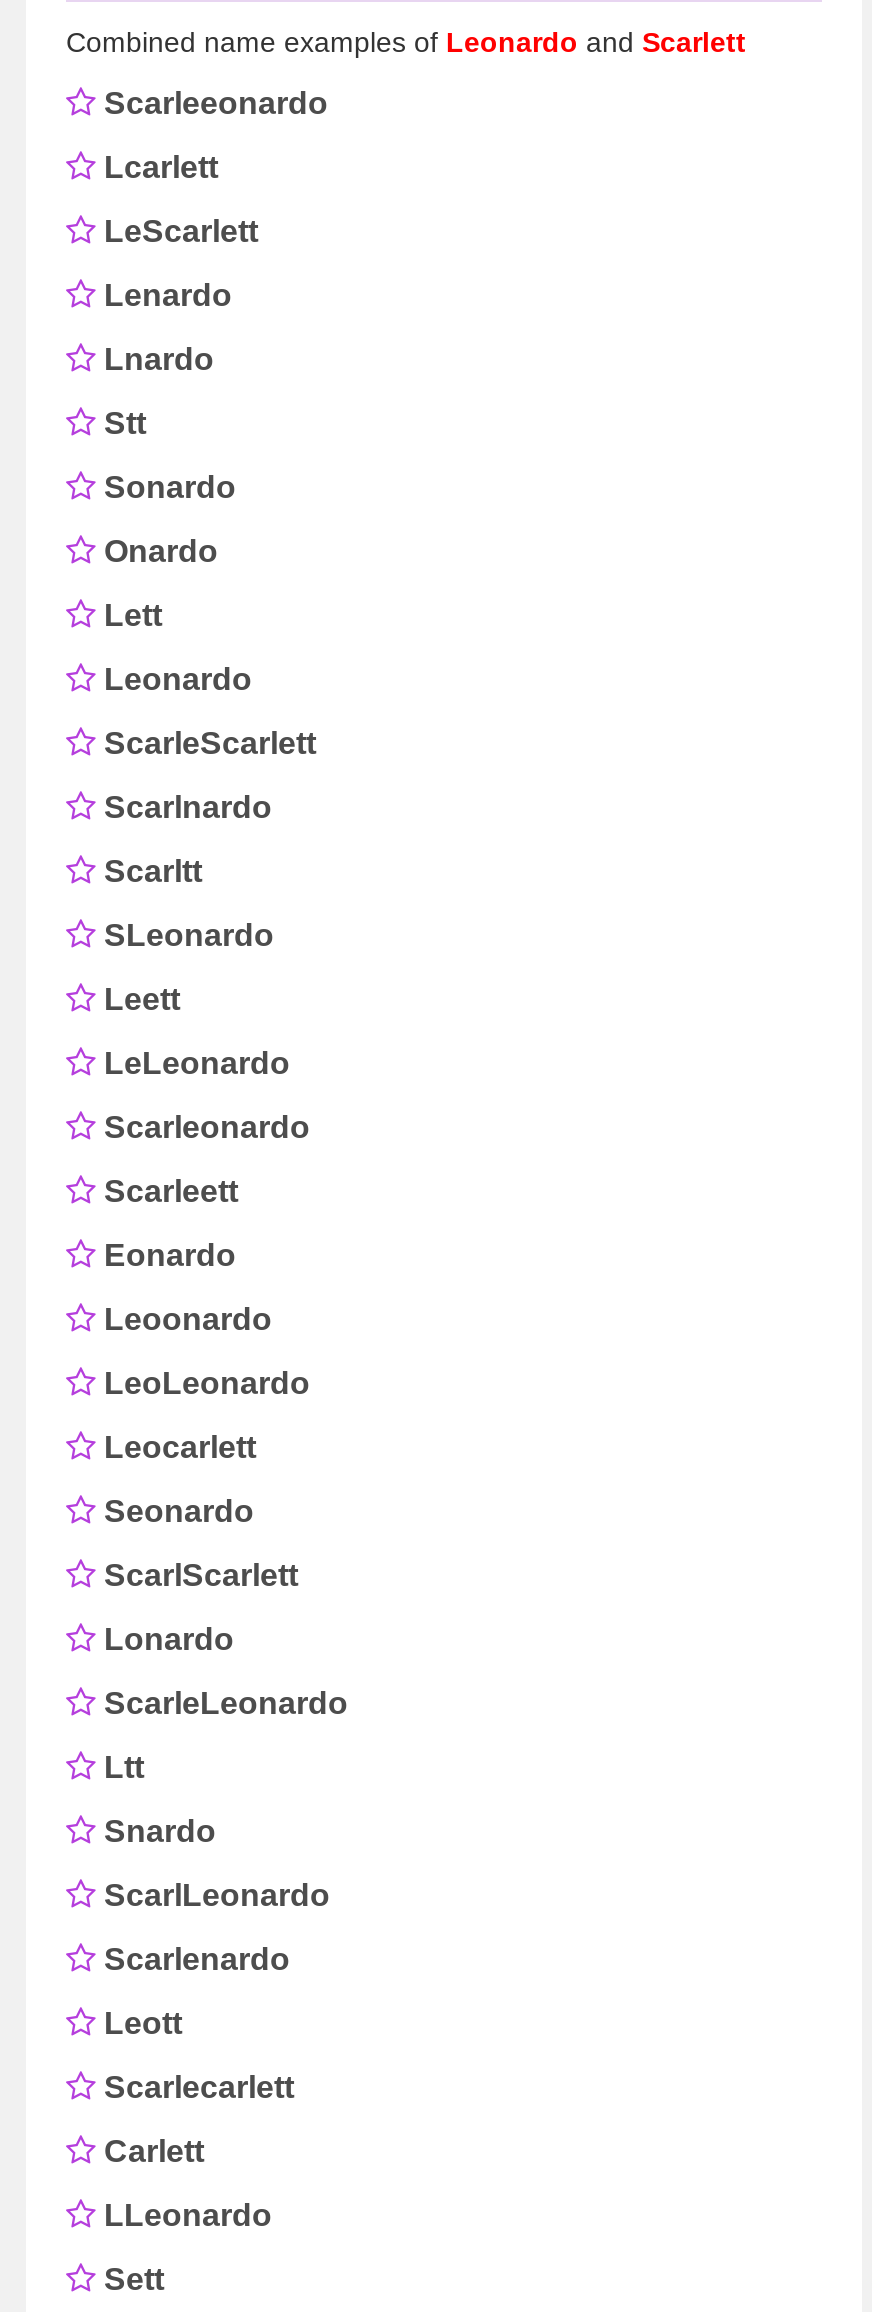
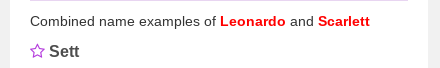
[104,86,348,2232] Scarleeonardo | Lcarlett | LeScarlett | Lenardo | Lnardo | Stt | Sonardo | Onardo | Lett | Leonardo | ScarleScarlett | Scarlnardo | Scarltt | SLeonardo | Leett | LeLeonardo | Scarleonardo | Scarleett | Eonardo | Leoonardo | LeoLeonardo | Leocarlett | Seonardo | ScarlScarlett | Lonardo | ScarleLeonardo | Ltt | Snardo | ScarlLeonardo | Scarlenardo | Leott | Scarlecarlett | Carlett | LLeonardo -> none

